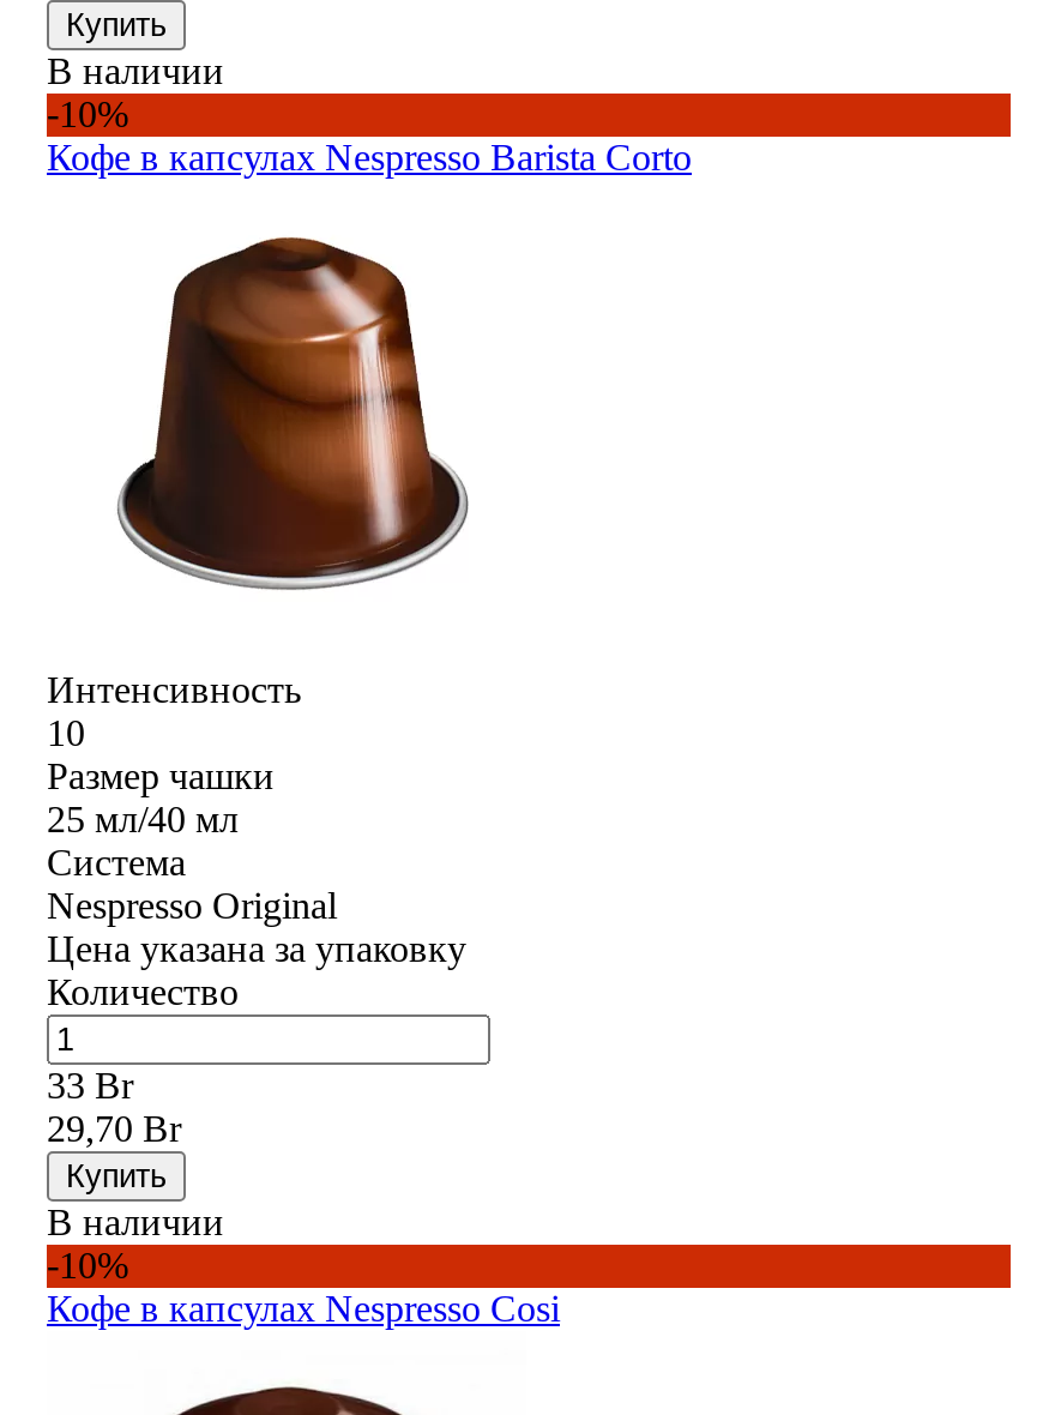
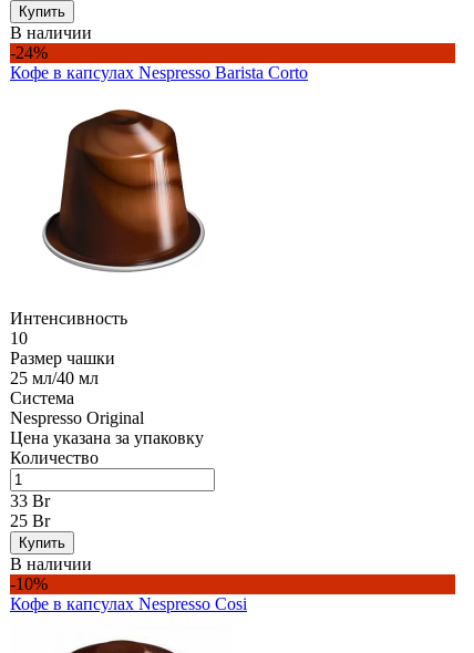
[47,93,128,134] -10% -> [10,43,48,62] -24%
[47,1107,181,1148] 29,70 Br -> [10,511,50,530] 25 Br

